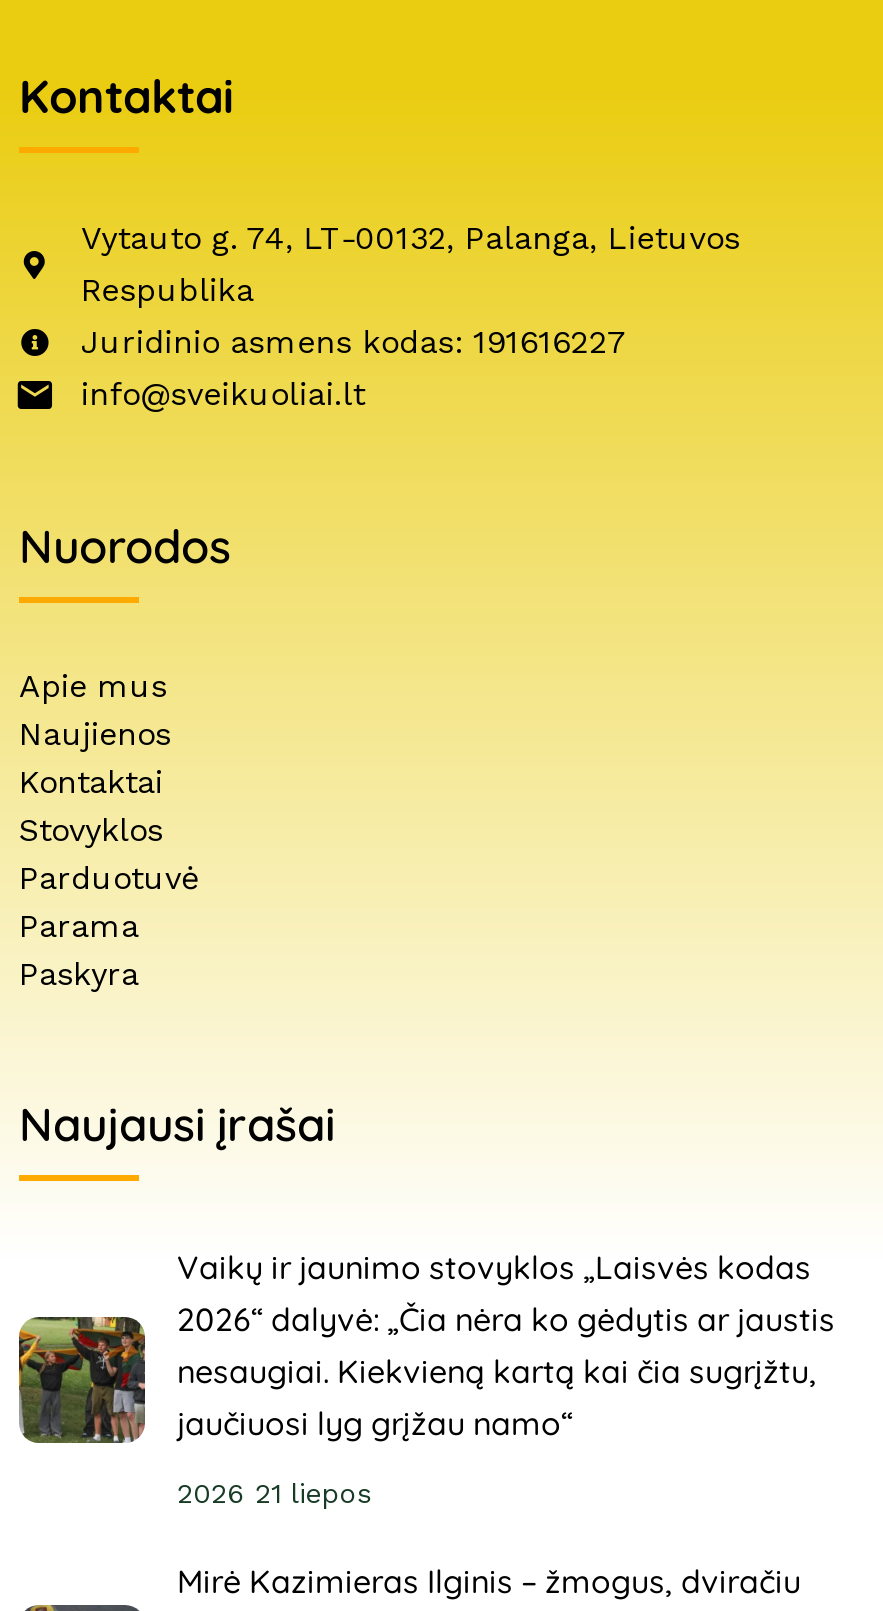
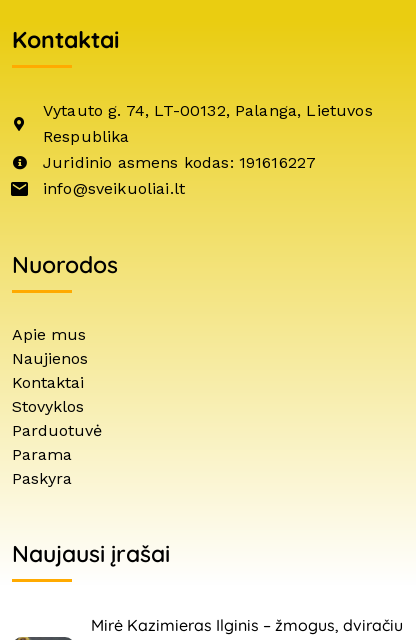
[17,1247,835,1509] [image] | Vaikų ir jaunimo stovyklos „Laisvės kodas | 2026“ dalyvė: „Čia nėra ko gėdytis ar jaustis | nesaugiai. Kiekvieną kartą kai čia sugrįžtu, | jaučiuosi lyg grįžau namo“ | 2026 21 liepos -> none

